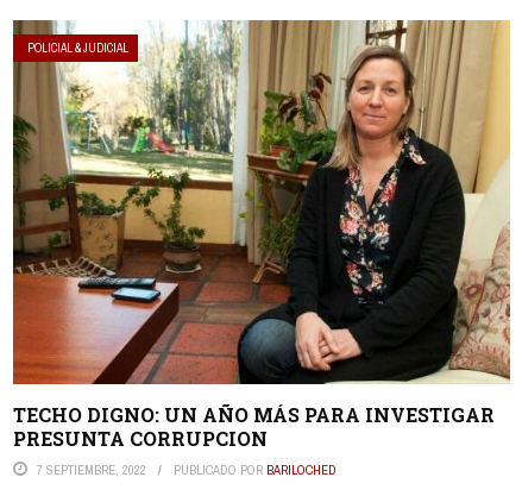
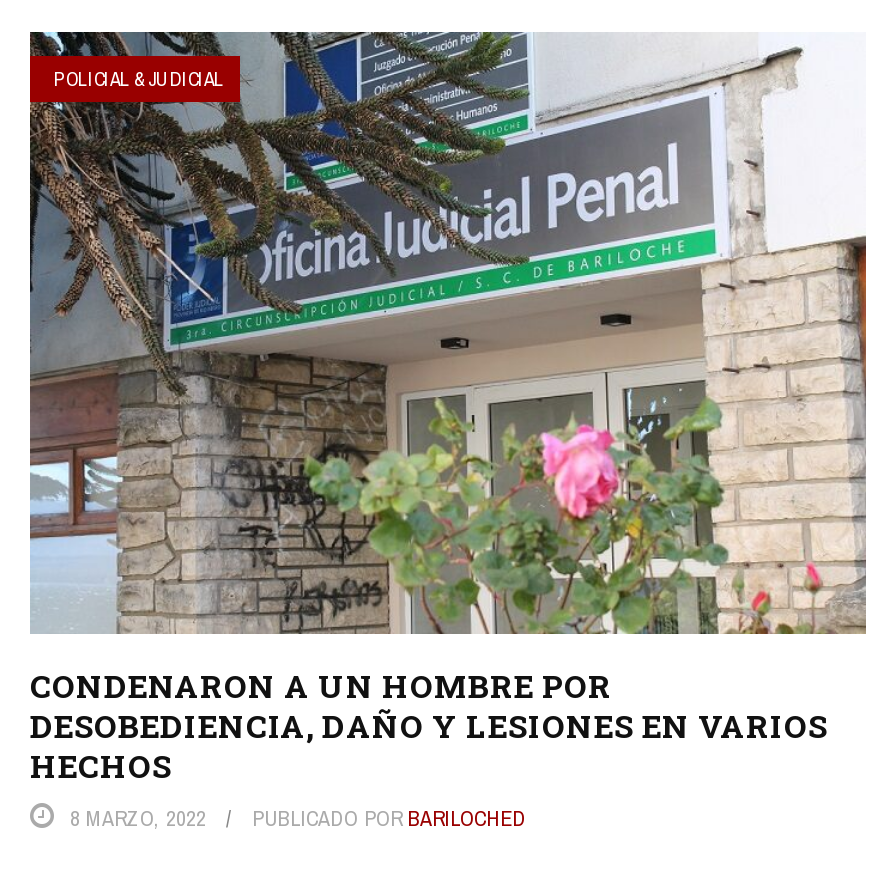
[12,19,511,478] [image] | TECHO DIGNO: UN AÑO MÁS PARA INVESTIGAR | PRESUNTA CORRUPCION | 7 SEPTIEMBRE, 2022 -> [28,29,868,833] [image] | CONDENARON A UN HOMBRE POR | DESOBEDIENCIA, DAÑO Y LESIONES EN VARIOS | HECHOS | 8 MARZO, 2022

